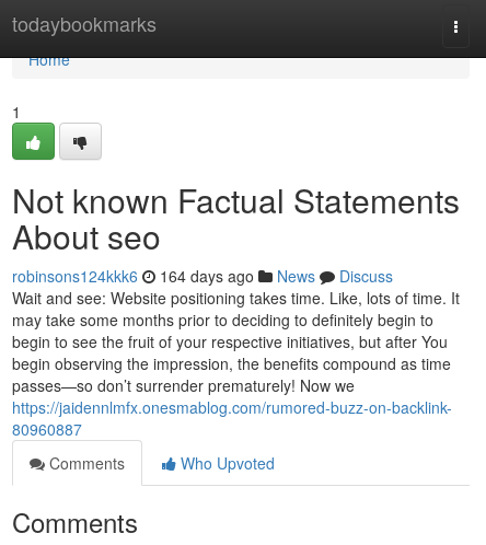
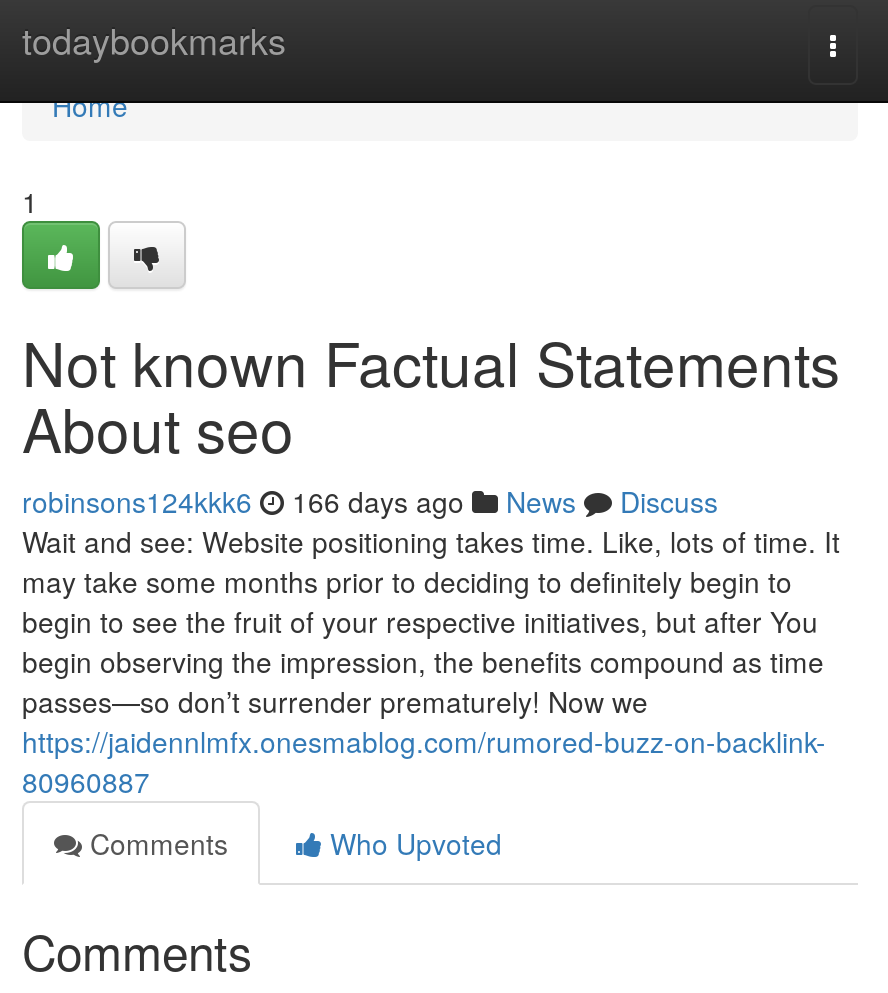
[12,265,393,287] robinsons124kkk6 164 days ago News Discuss -> [22,481,718,521] robinsons124kkk6 166 days ago News Discuss

